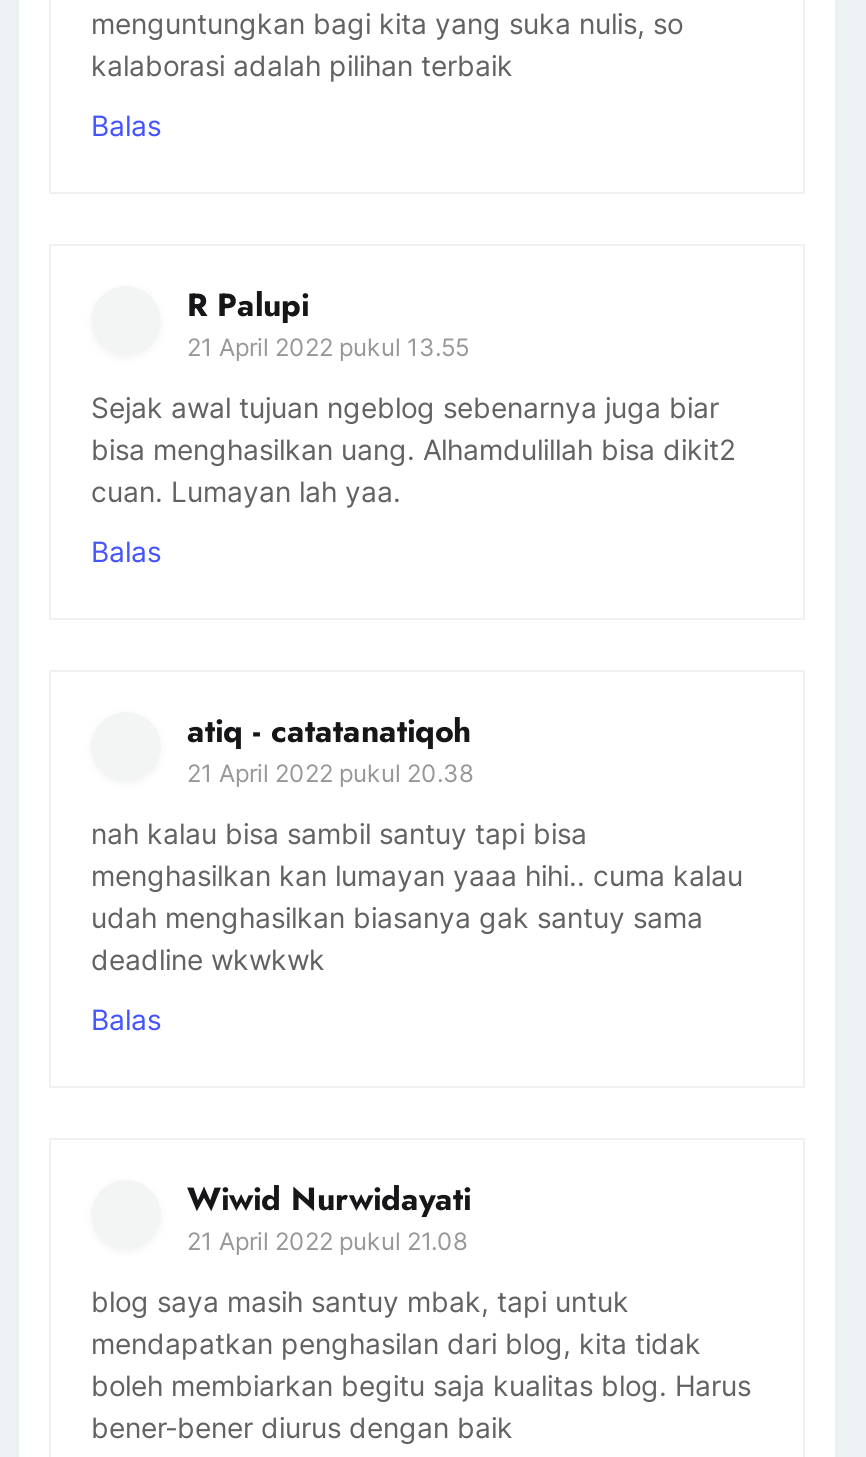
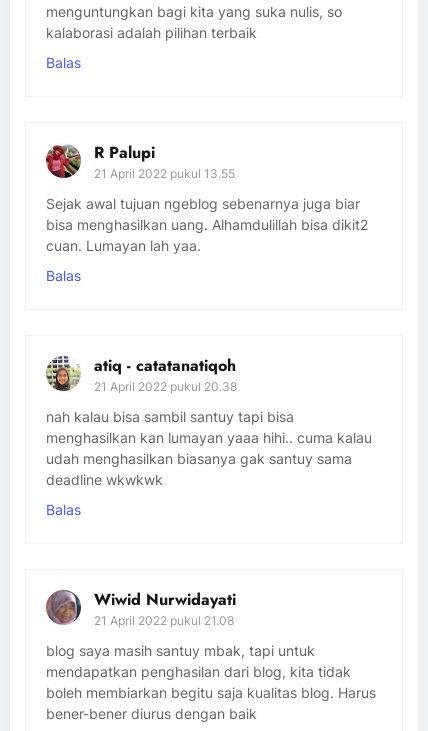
none -> [45,144,82,179] [image]
none -> [45,355,82,392] [image]
none -> [45,589,82,626] [image]

